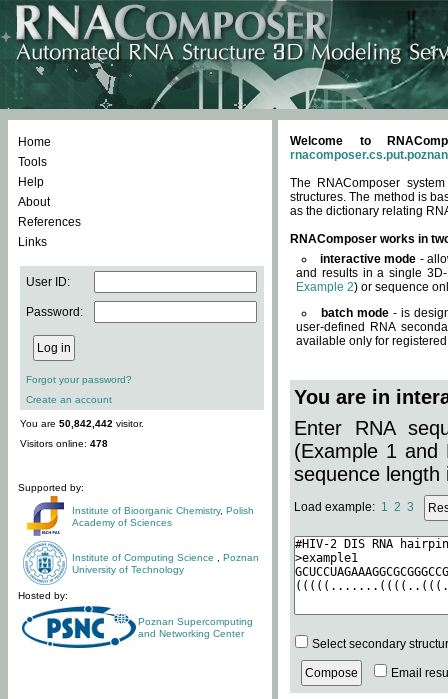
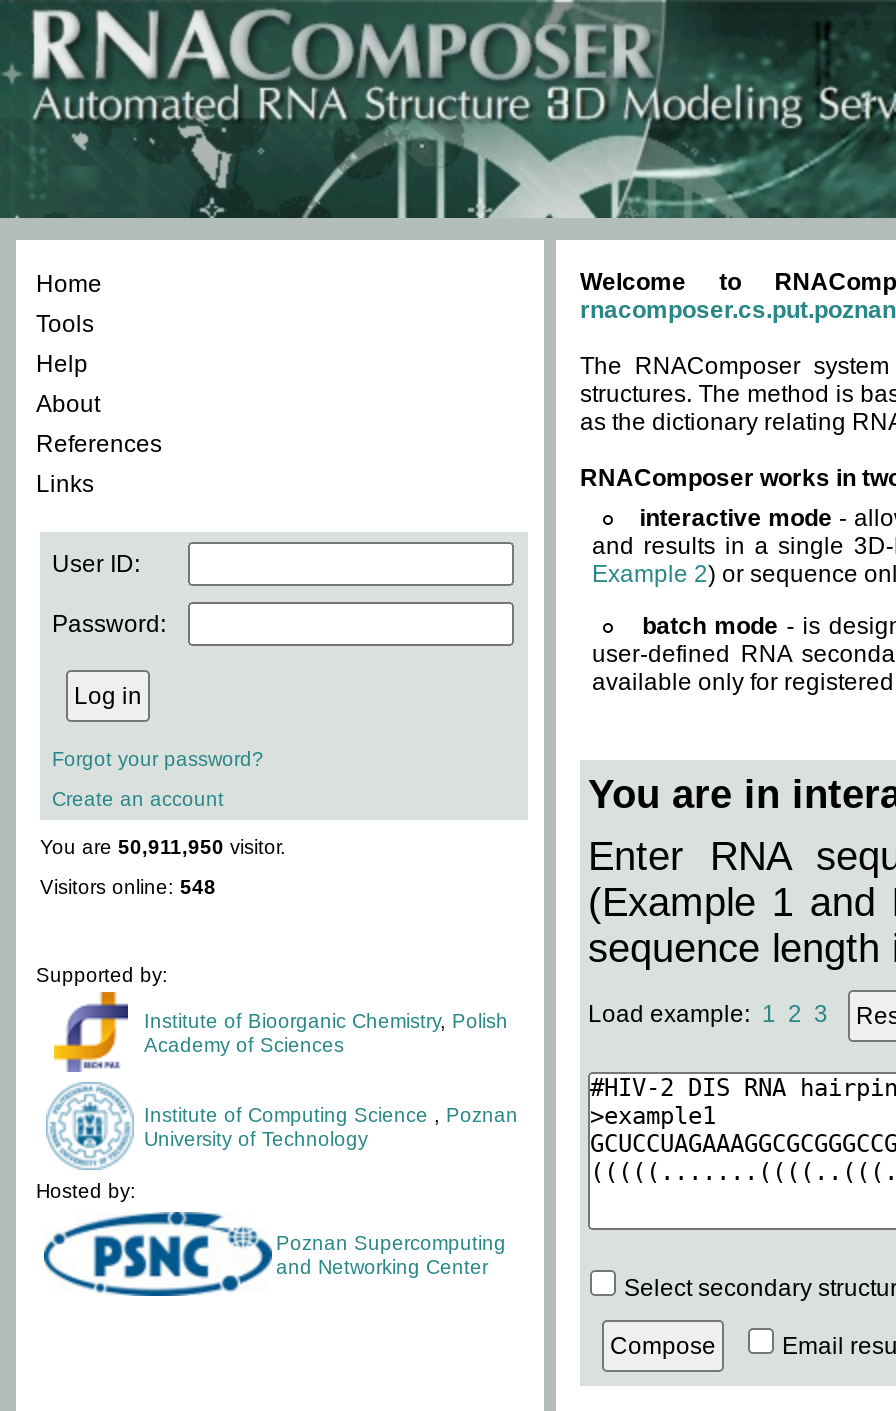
[20,418,144,429] You are 50,842,442 visitor. -> [40,836,286,858] You are 50,911,950 visitor.
[20,438,108,449] Visitors online: 478 -> [40,876,216,898] Visitors online: 548

